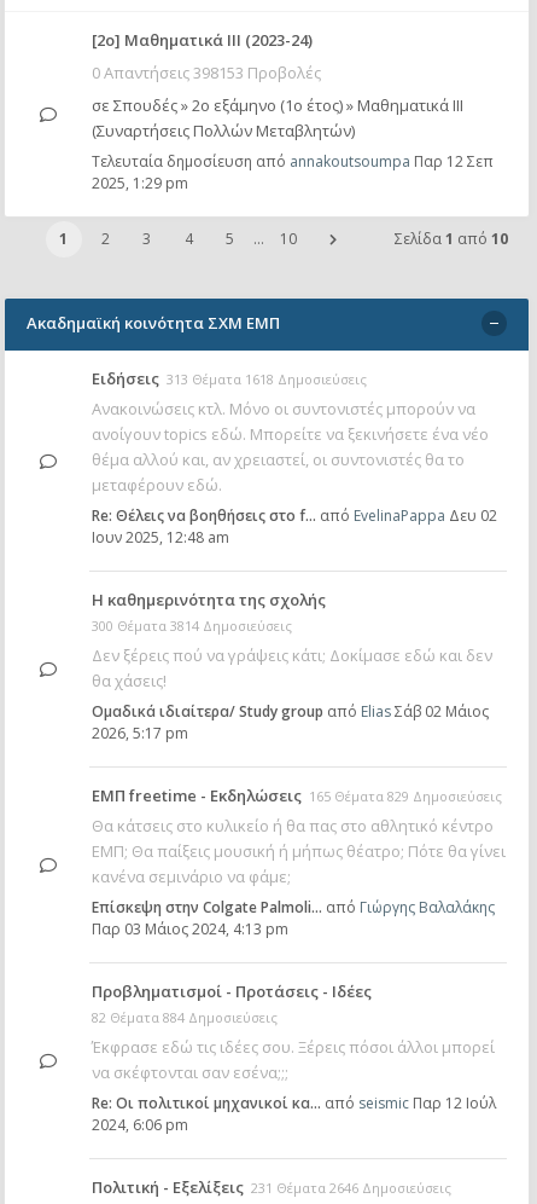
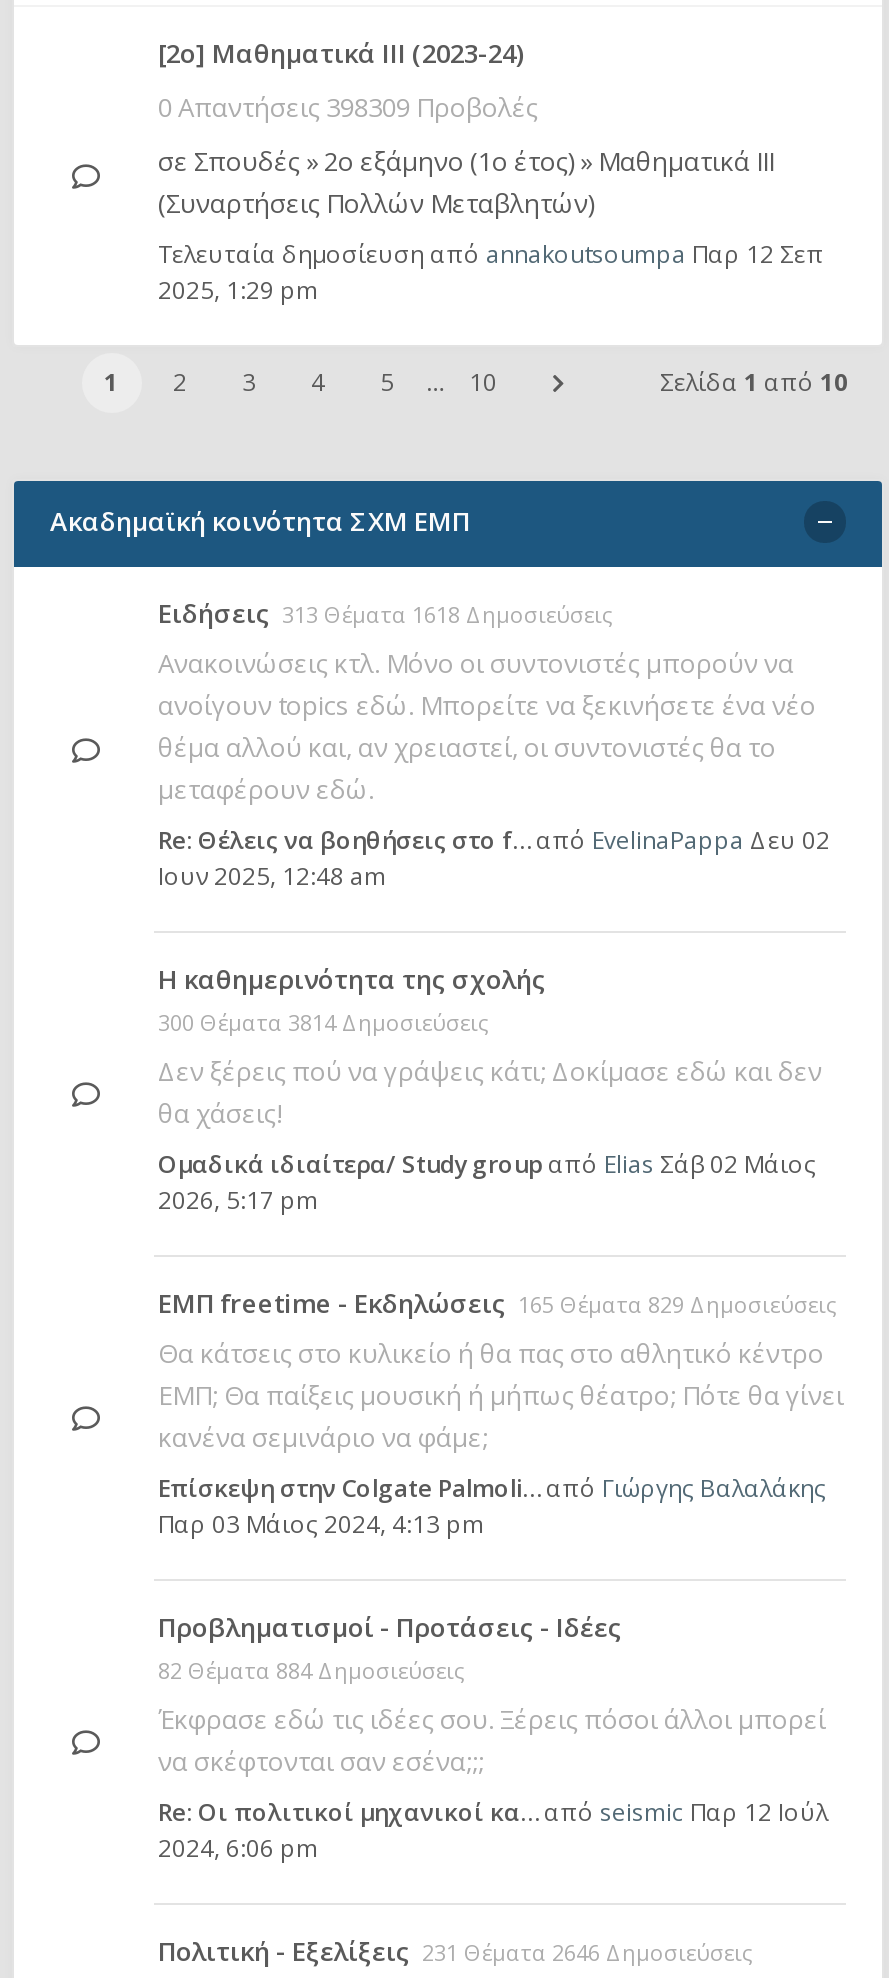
[92,62,321,83] 0 Απαντήσεις 398153 Προβολές -> [158,89,538,125] 0 Απαντήσεις 398309 Προβολές

